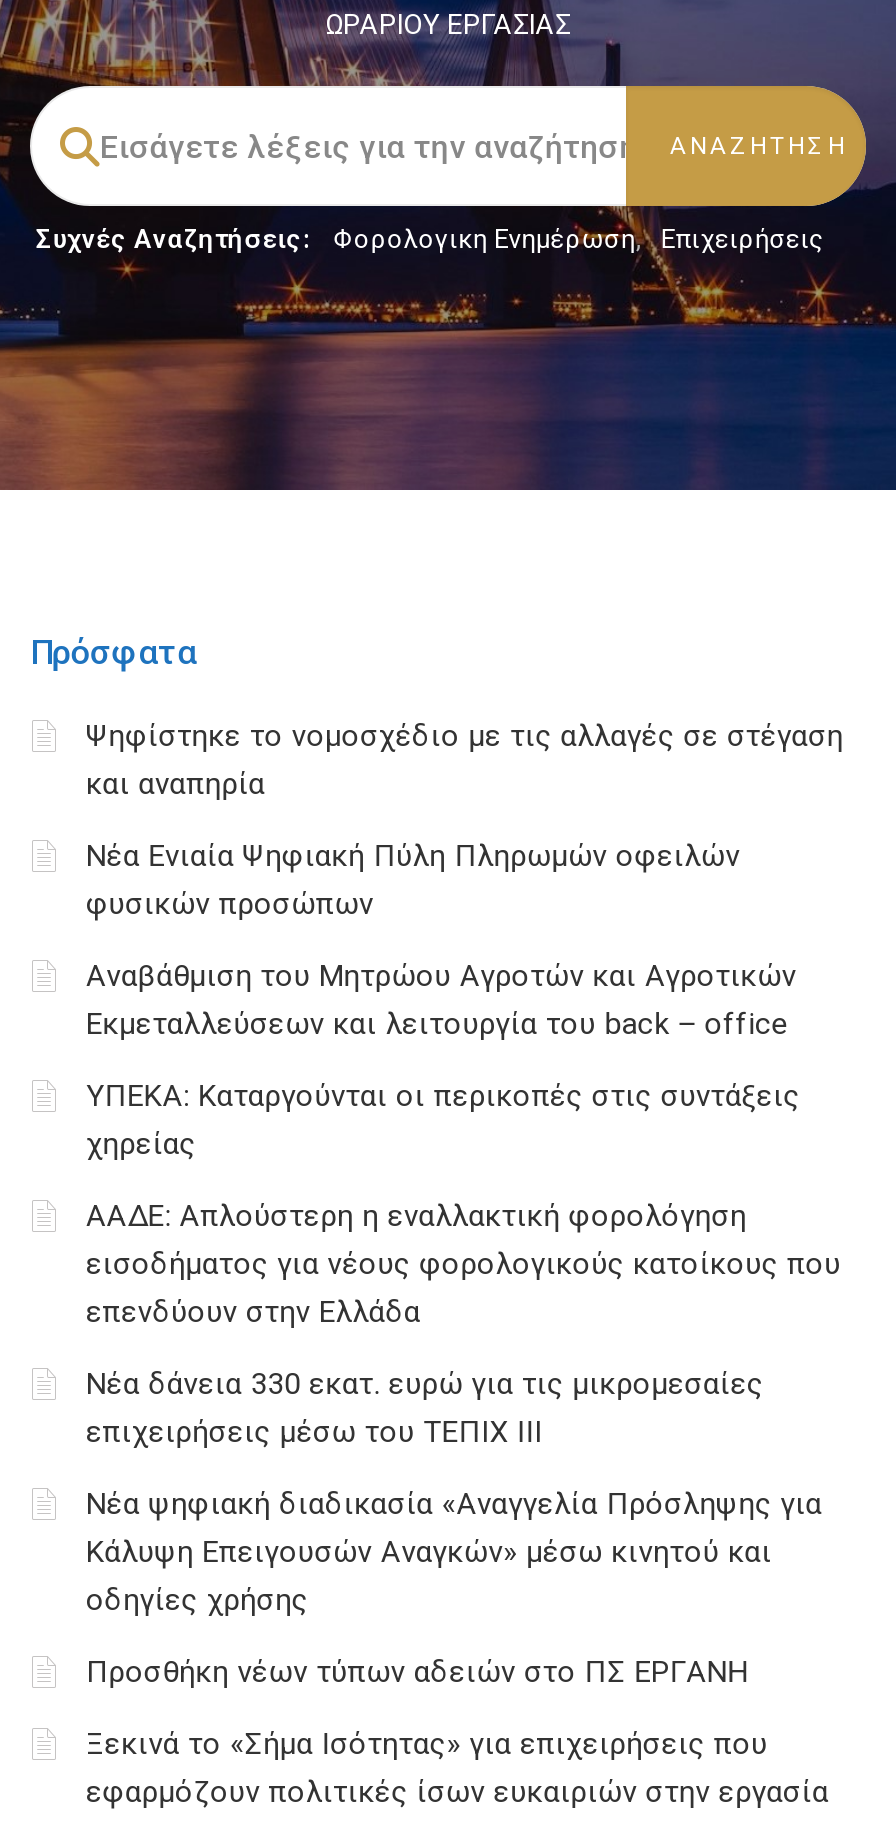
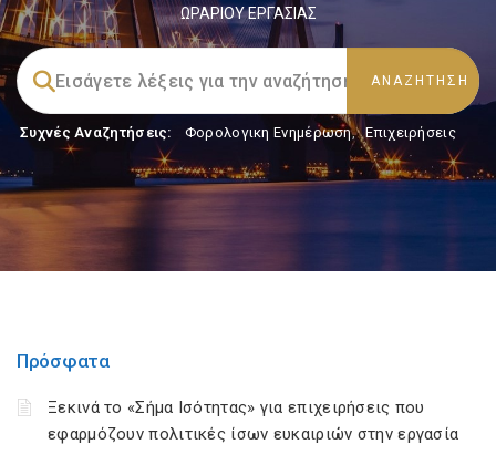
[86,718,843,1690] Ψηφίστηκε το νομοσχέδιο με τις αλλαγές σε στέγαση | και αναπηρία | Νέα Ενιαία Ψηφιακή Πύλη Πληρωμών οφειλών | φυσικών προσώπων | Αναβάθμιση του Μητρώου Αγροτών και Αγροτικών | Εκμεταλλεύσεων και λειτουργία του back – office | ΥΠΕΚΑ: Καταργούνται οι περικοπές στις συντάξεις | χηρείας | ΑΑΔΕ: Απλούστερη η εναλλακτική φορολόγηση | εισοδήματος για νέους φορολογικούς κατοίκους που | επενδύουν στην Ελλάδα | Νέα δάνεια 330 εκατ. ευρώ για τις μικρομεσαίες | επιχειρήσεις μέσω του ΤΕΠΙΧ ΙΙΙ | Νέα ψηφιακή διαδικασία «Αναγγελία Πρόσληψης για | Κάλυψη Επειγουσών Αναγκών» μέσω κινητού και | οδηγίες χρήσης | Προσθήκη νέων τύπων αδειών στο ΠΣ ΕΡΓΑΝΗ -> none

